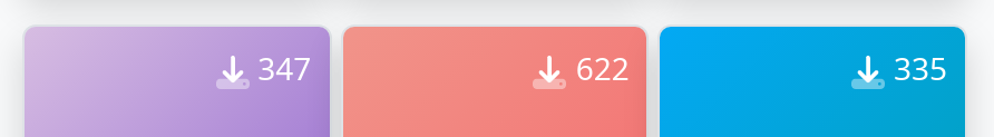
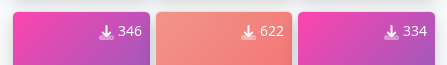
[249,47,311,90] 347 -> [114,21,142,40] 346
[885,47,947,90] 335 -> [399,21,427,40] 334

